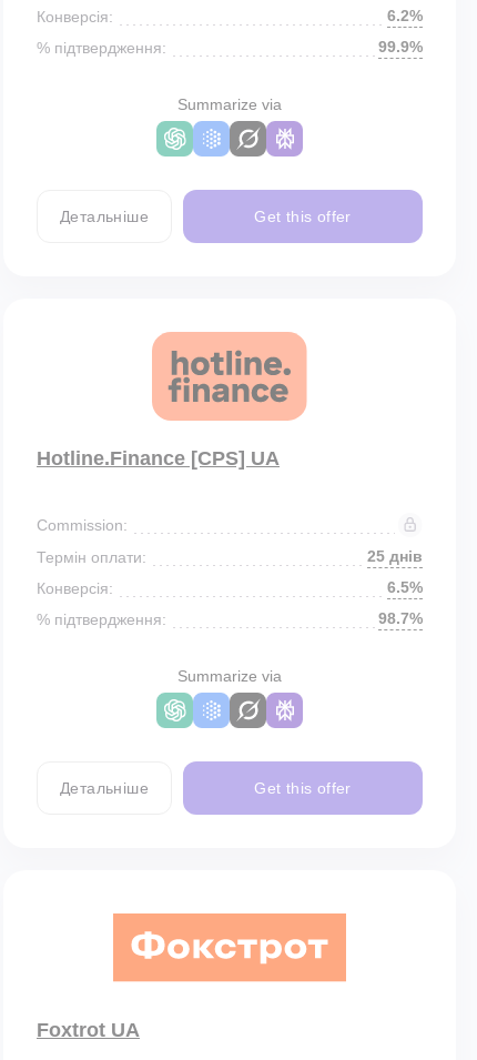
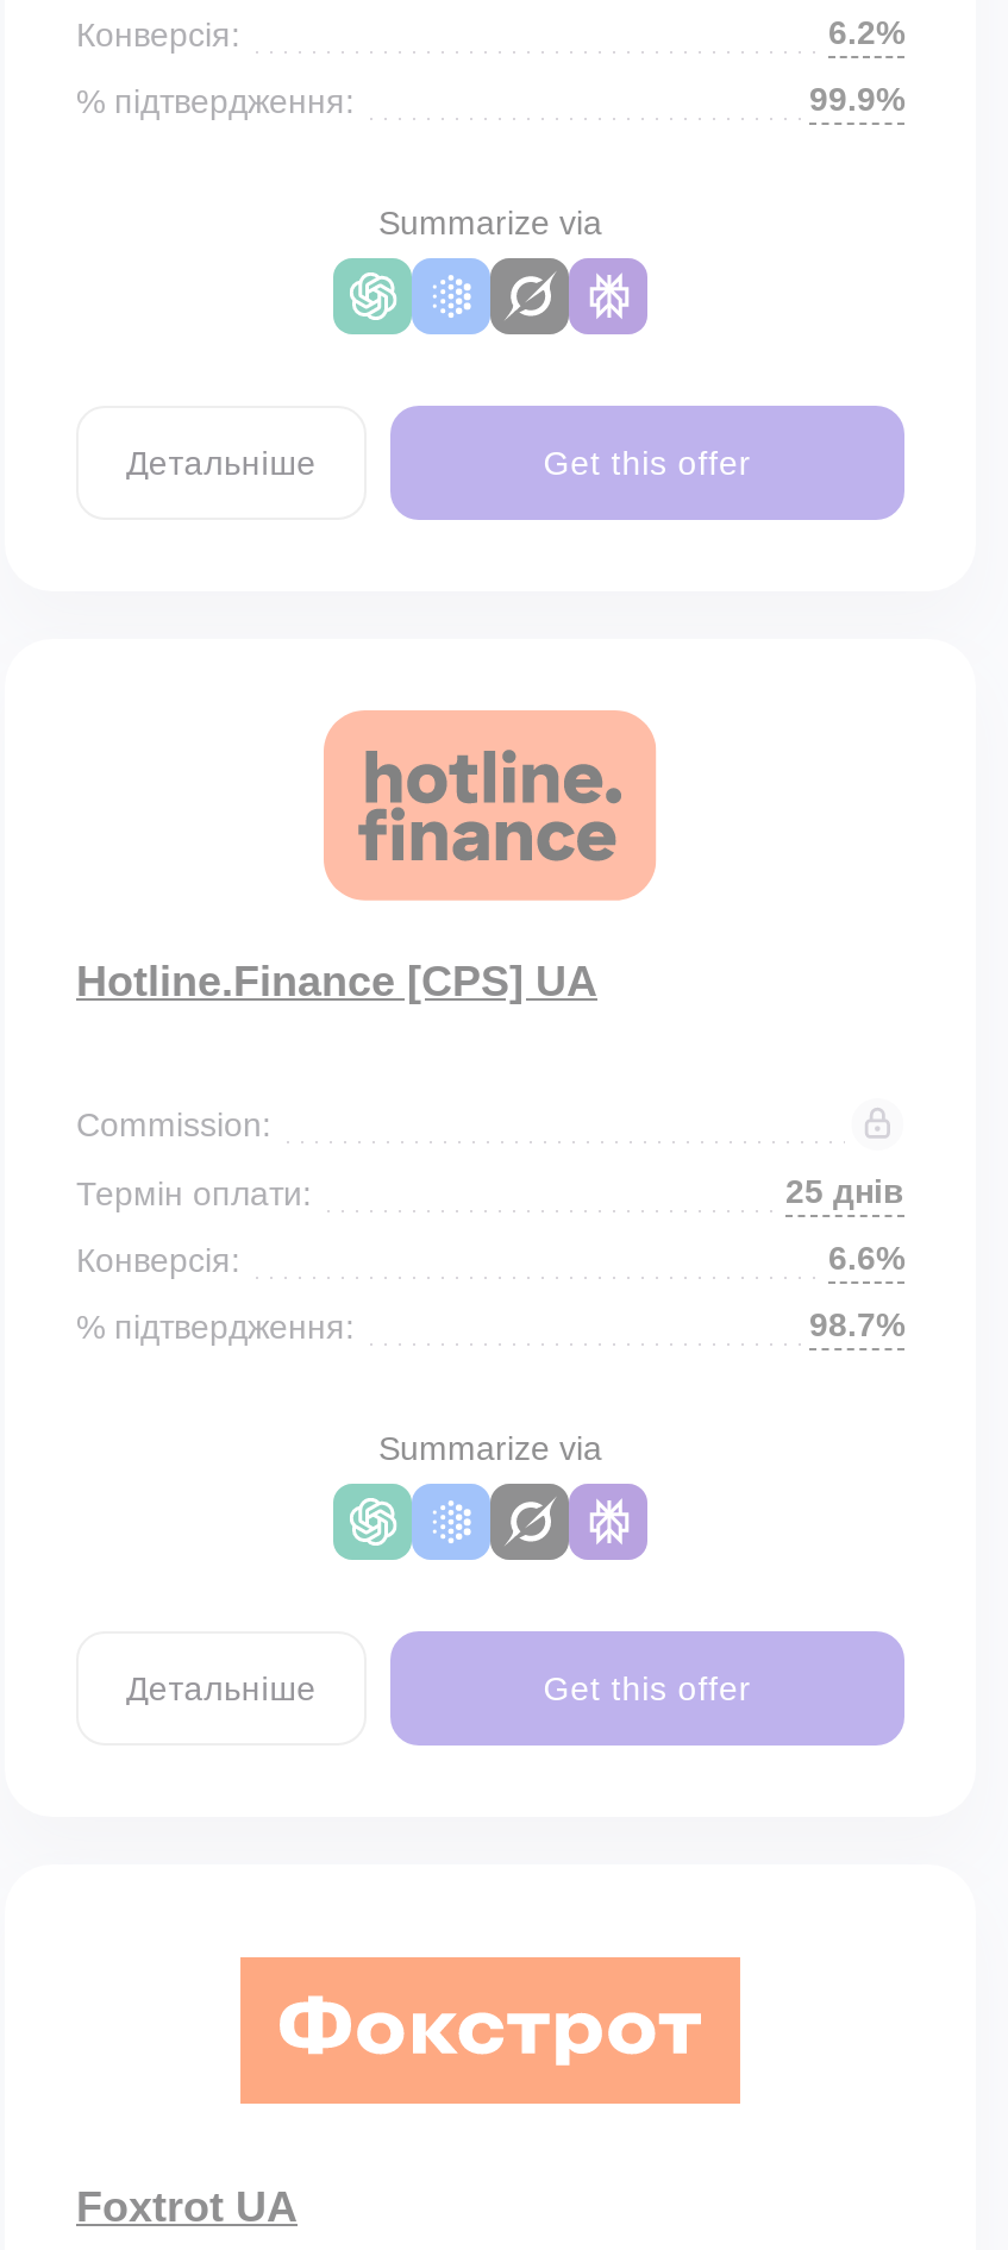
[387,578,423,596] 6.5% -> [828,1239,904,1277] 6.6%

